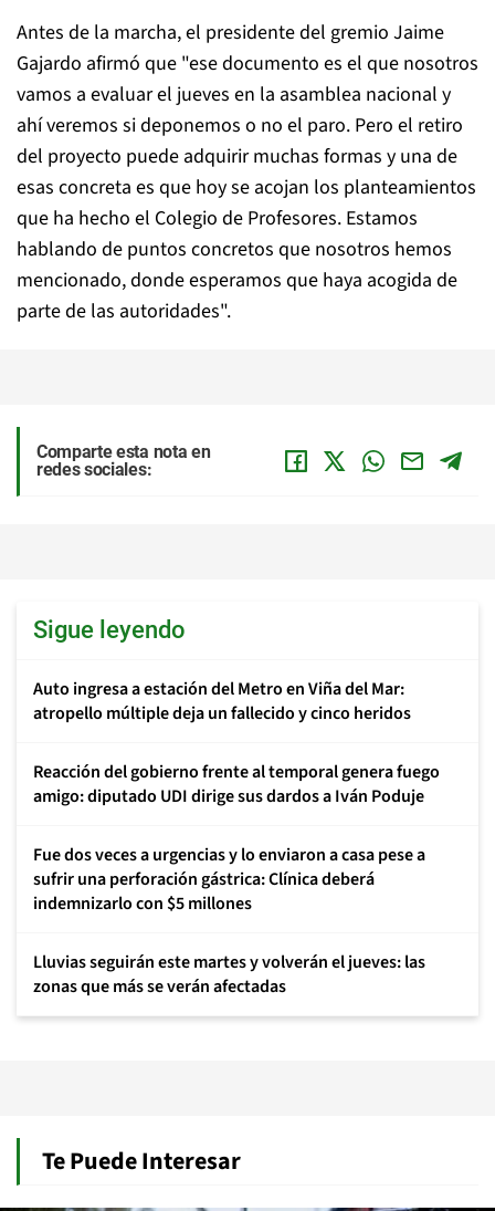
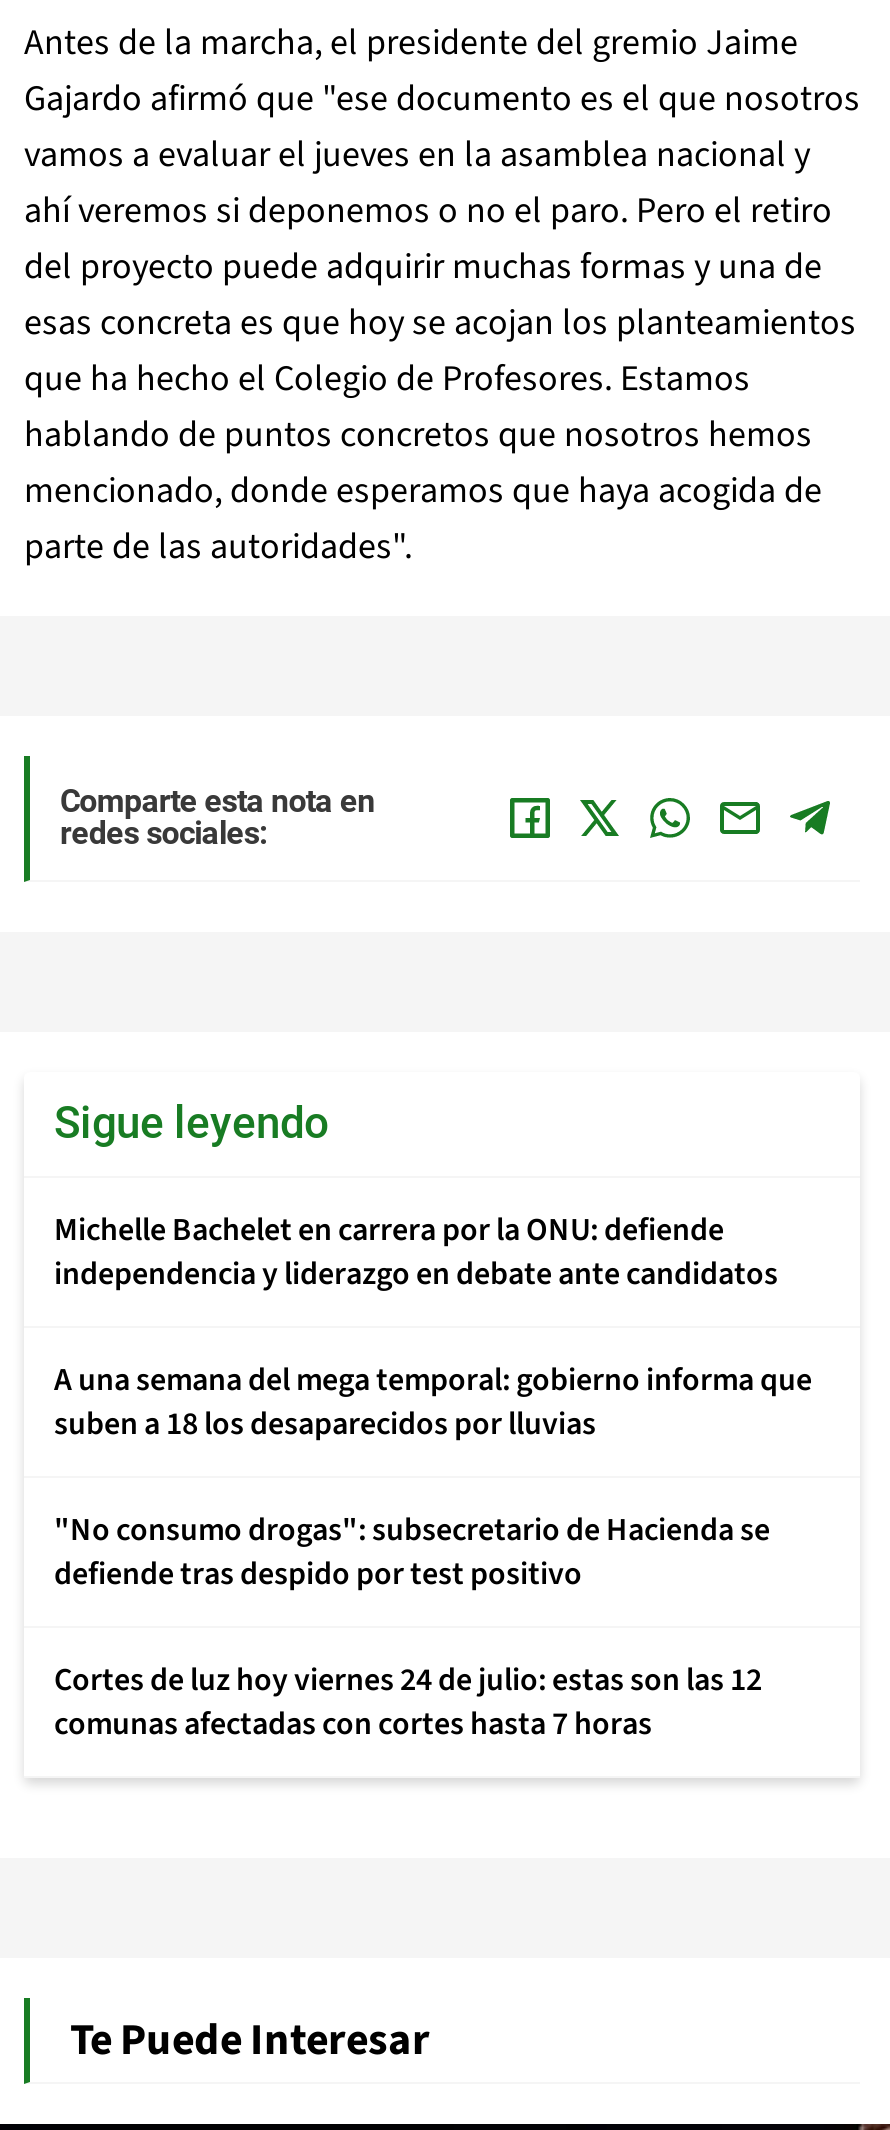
[33,677,411,725] Auto ingresa a estación del Metro en Viña del Mar: | atropello múltiple deja un fallecido y cinco heridos -> [54,1208,778,1296] Michelle Bachelet en carrera por la ONU: defiende | independencia y liderazgo en debate ante candidatos
[33,760,440,808] Reacción del gobierno frente al temporal genera fuego | amigo: diputado UDI dirige sus dardos a Iván Poduje -> [54,1358,812,1446] A una semana del mega temporal: gobierno informa que | suben a 18 los desaparecidos por lluvias
[33,843,425,916] Fue dos veces a urgencias y lo enviaron a casa pese a | sufrir una perforación gástrica: Clínica deberá | indemnizarlo con $5 millones -> [54,1508,770,1596] "No consumo drogas": subsecretario de Hacienda se | defiende tras despido por test positivo
[33,950,425,999] Lluvias seguirán este martes y volverán el jueves: las | zonas que más se verán afectadas -> [54,1658,762,1746] Cortes de luz hoy viernes 24 de julio: estas son las 12 | comunas afectadas con cortes hasta 7 horas

